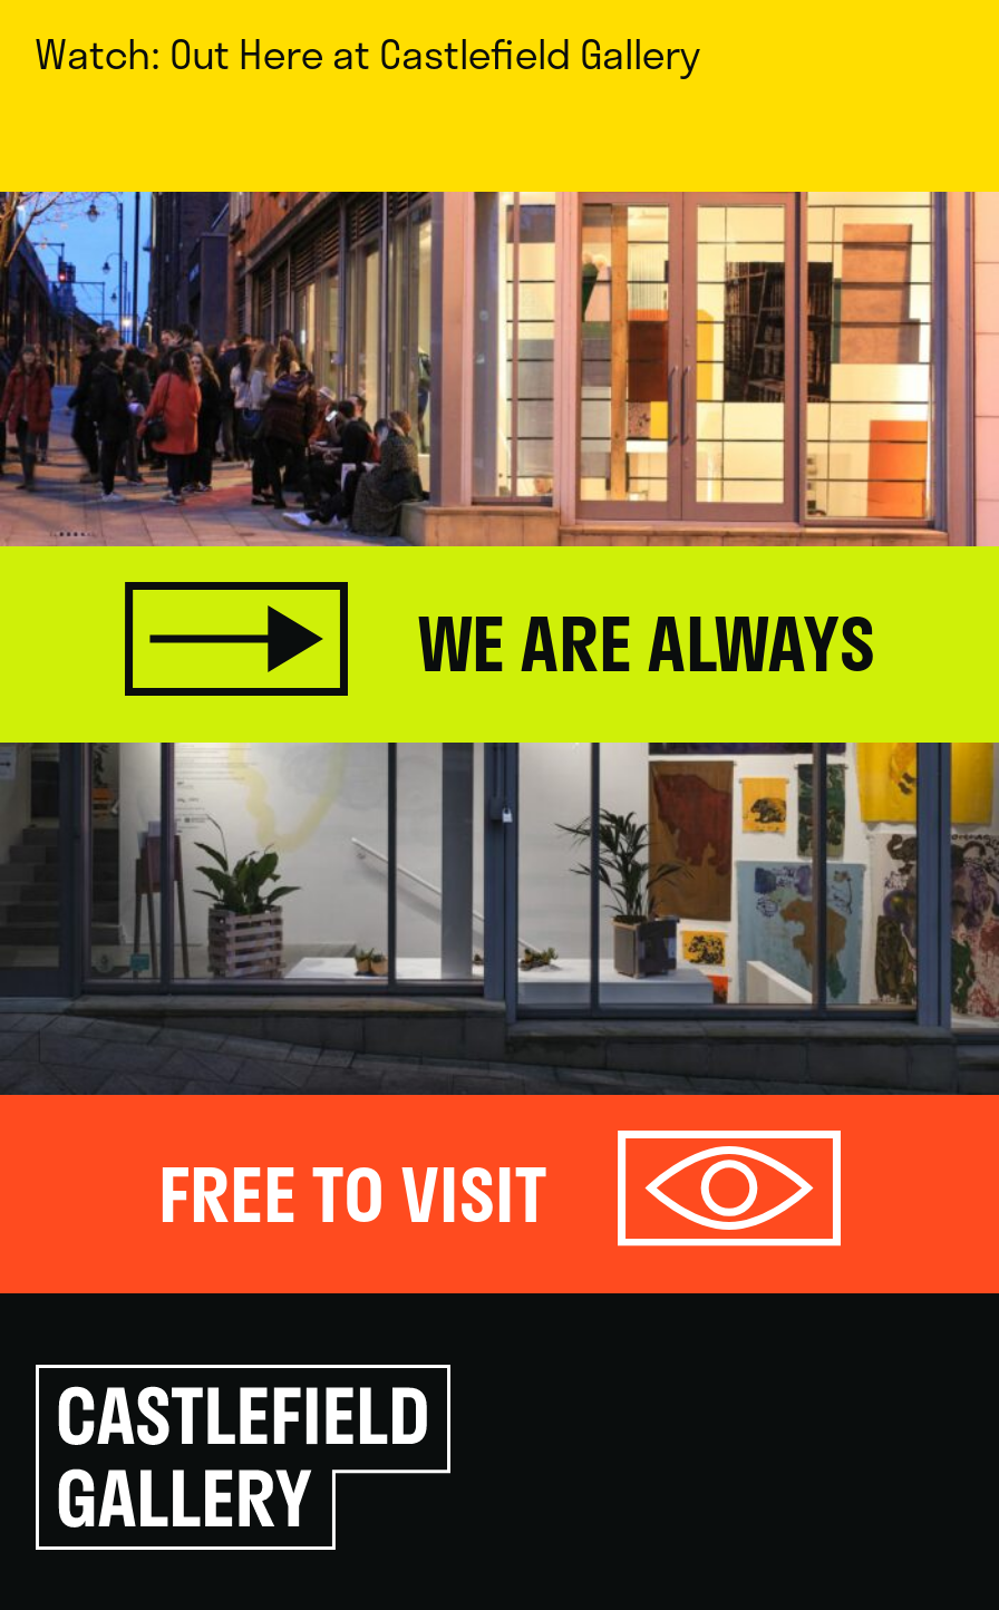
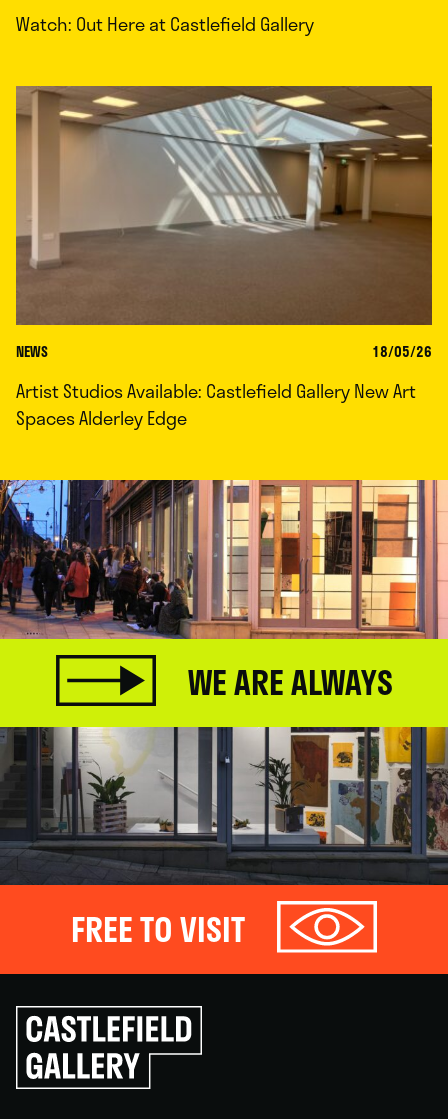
none -> [15,85,433,432] [image] | NEWS | 18/05/26 | Artist Studios Available: Castlefield Gallery New Art | Spaces Alderley Edge

